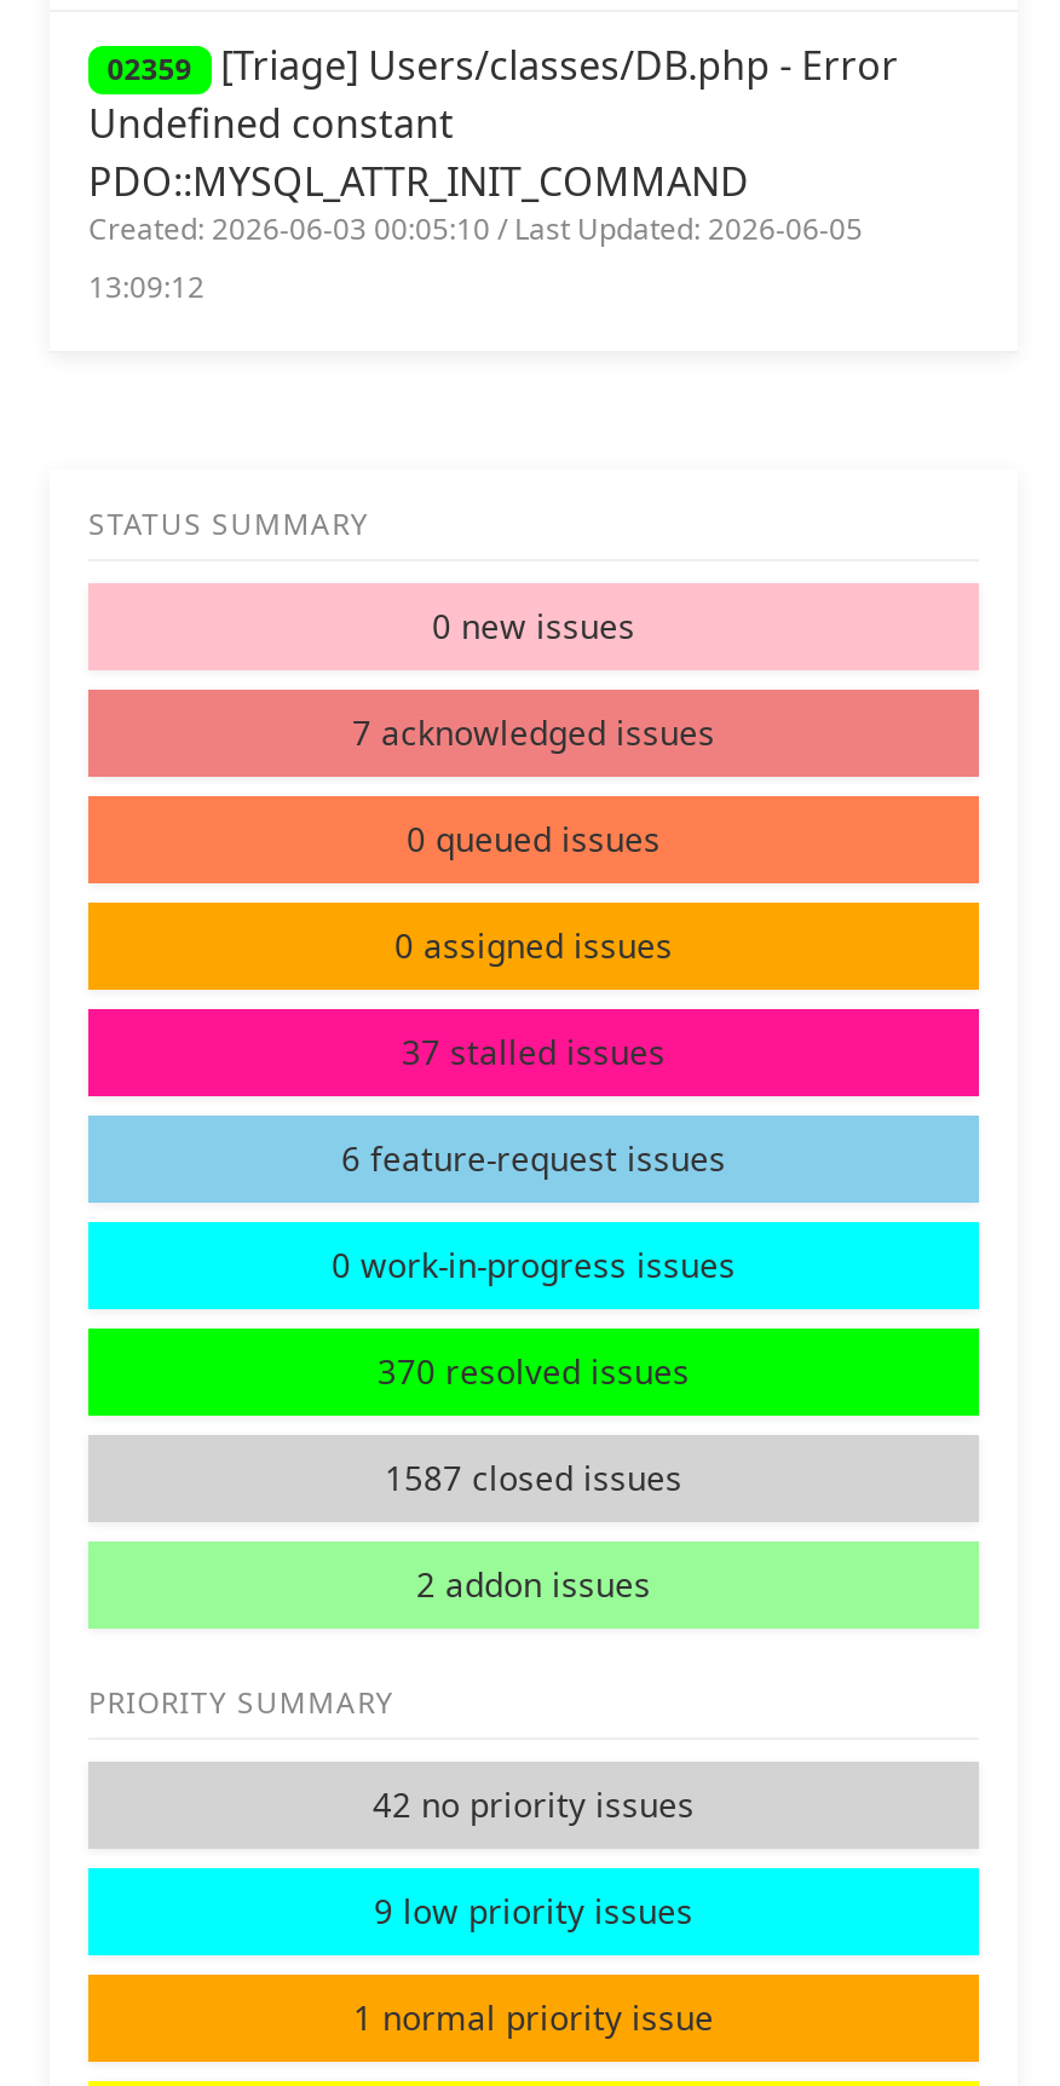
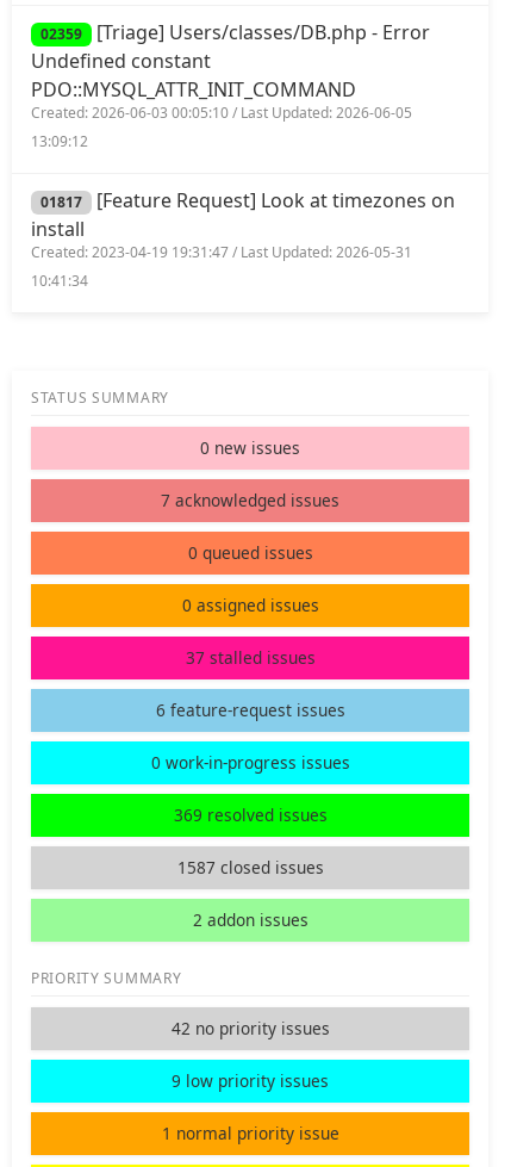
none -> [31,187,455,291] 01817 [Feature Request] Look at timezones on | install | Created: 2023-04-19 19:31:47 / Last Updated: 2026-05-31 | 10:41:34
[378,1348,690,1394] 370 resolved issues -> [173,804,327,826] 369 resolved issues

